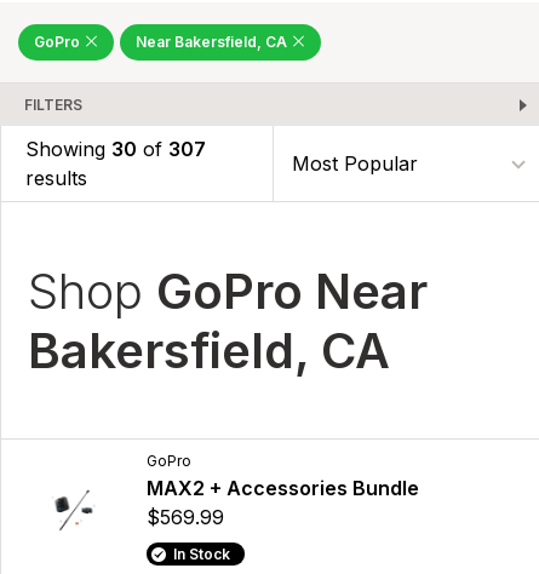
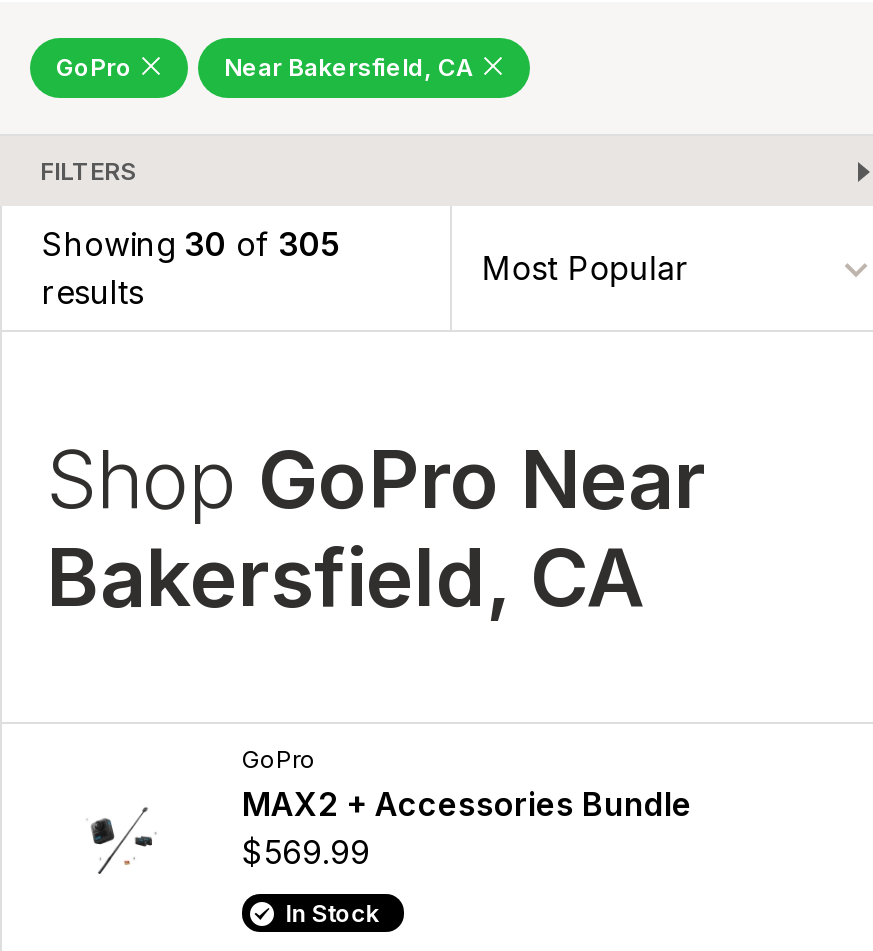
[25,137,206,161] Showing 30 of 307 -> [42,224,340,264] Showing 30 of 305

